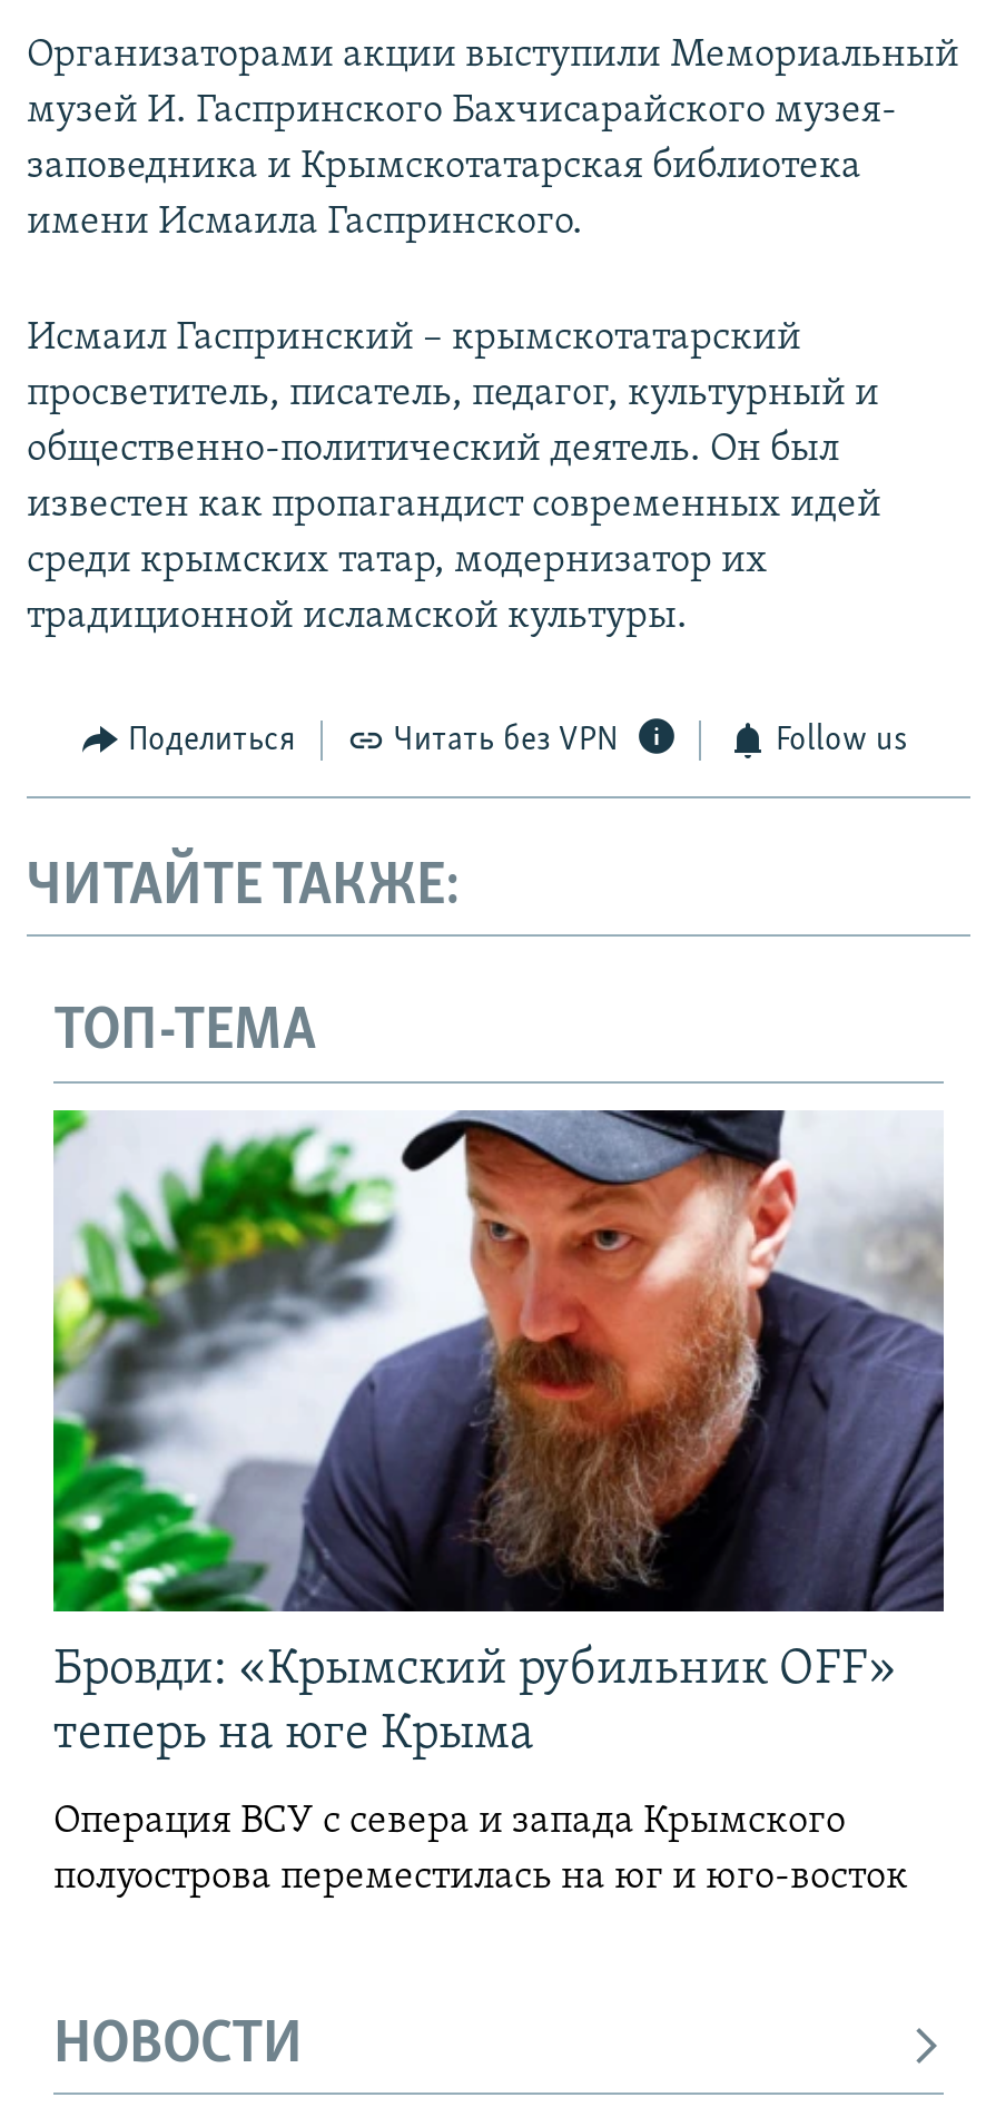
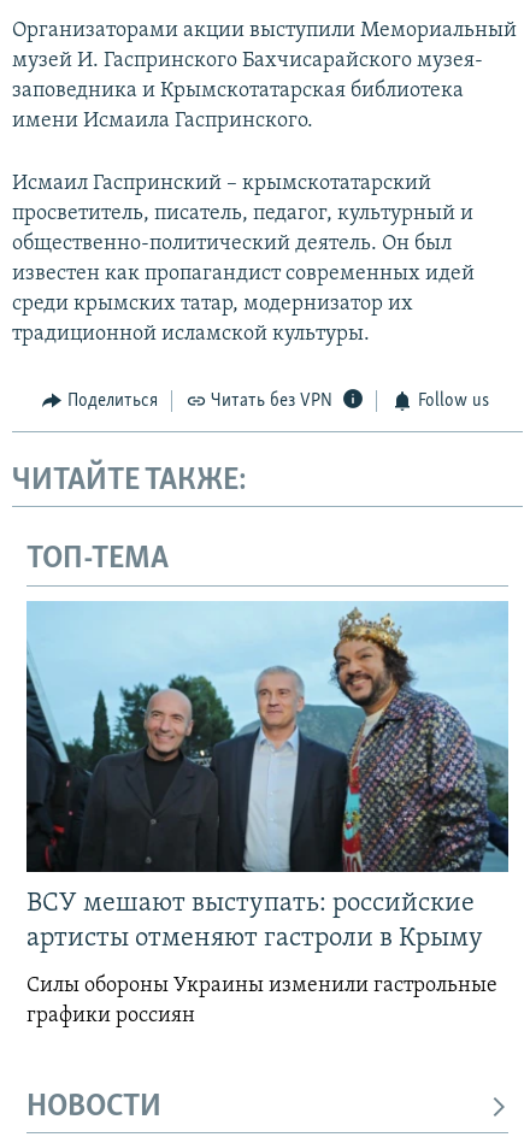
[51,1108,946,1760] [image] | Бровди: «Крымский рубильник OFF» | теперь на юге Крыма -> [25,601,510,953] [image] | ВСУ мешают выступать: российские | артисты отменяют гастроли в Крыму
[53,1801,908,1899] Операция ВСУ с севера и запада Крымского | полуострова переместилась на юг и юго-восток -> [26,974,497,1027] Силы обороны Украины изменили гастрольные | графики россиян

